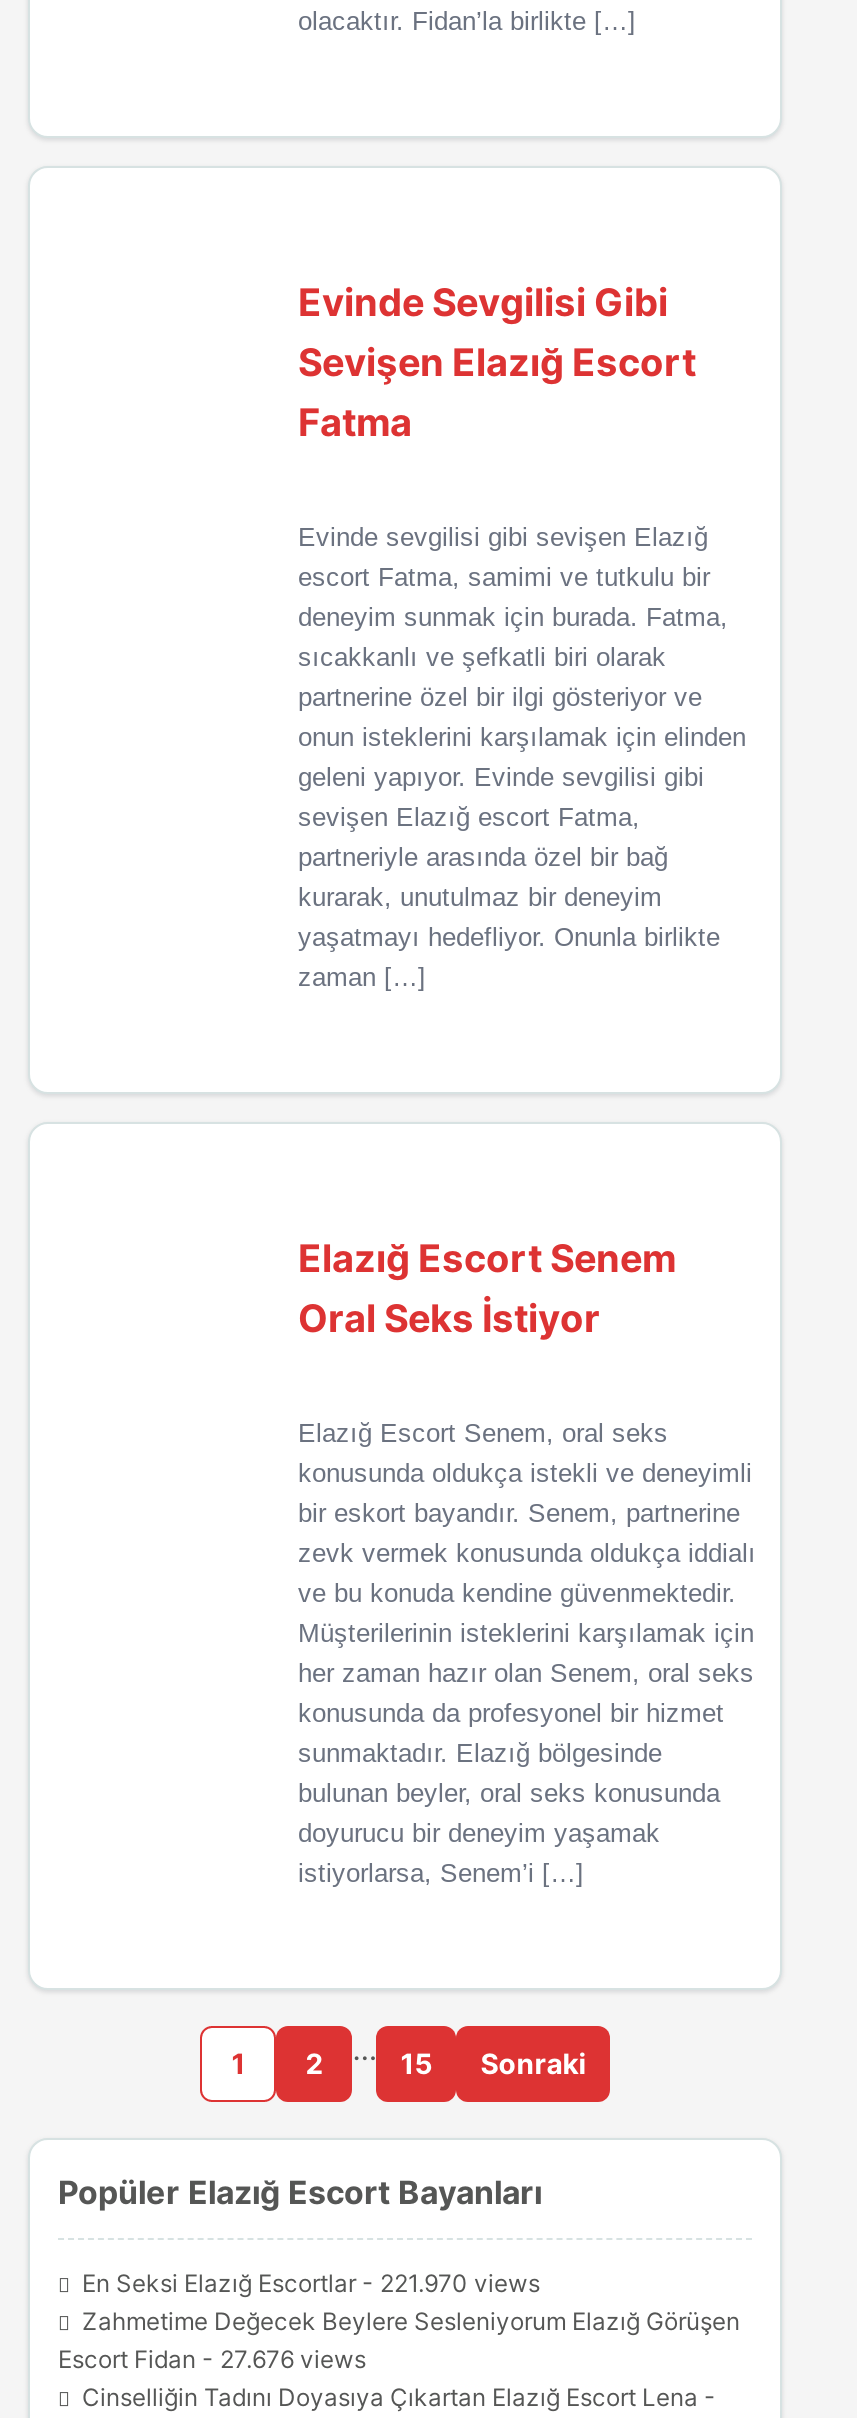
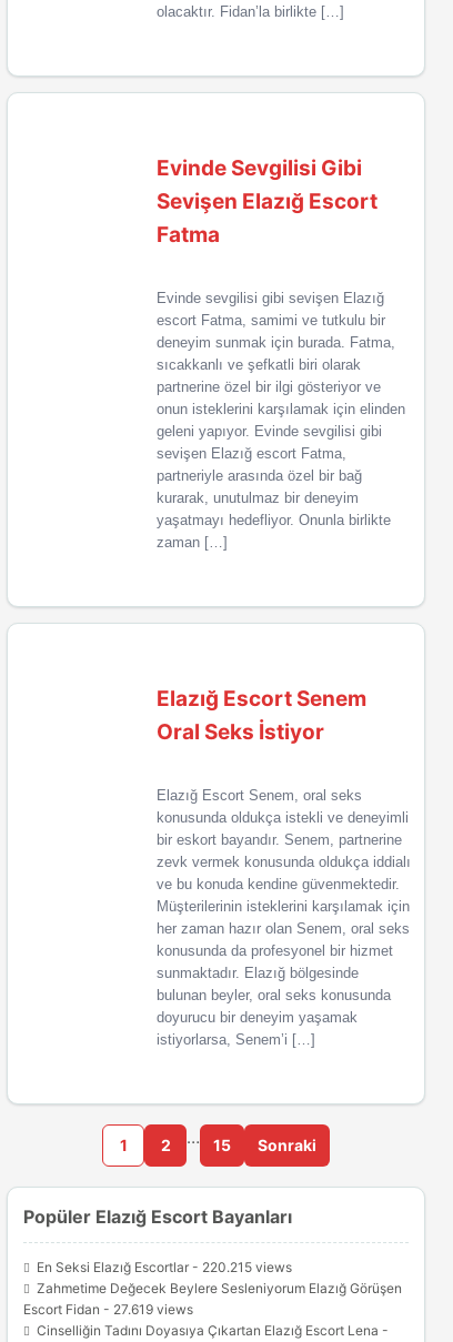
[82,2268,540,2298] En Seksi Elazığ Escortlar - 221.970 views -> [37,1259,292,1275] En Seksi Elazığ Escortlar - 220.215 views
[58,2344,366,2374] Escort Fidan - 27.676 views -> [23,1301,193,1318] Escort Fidan - 27.619 views

